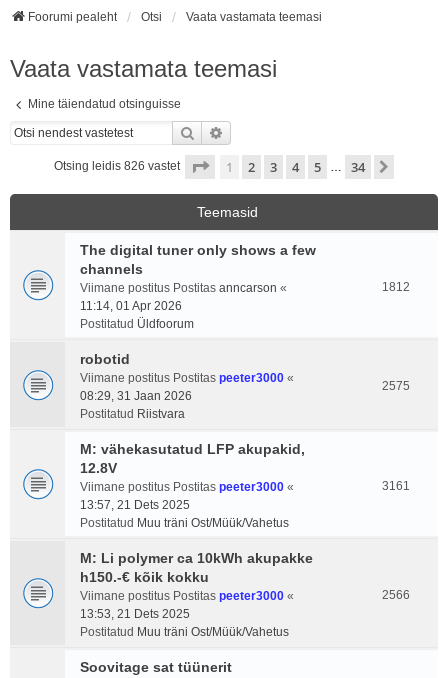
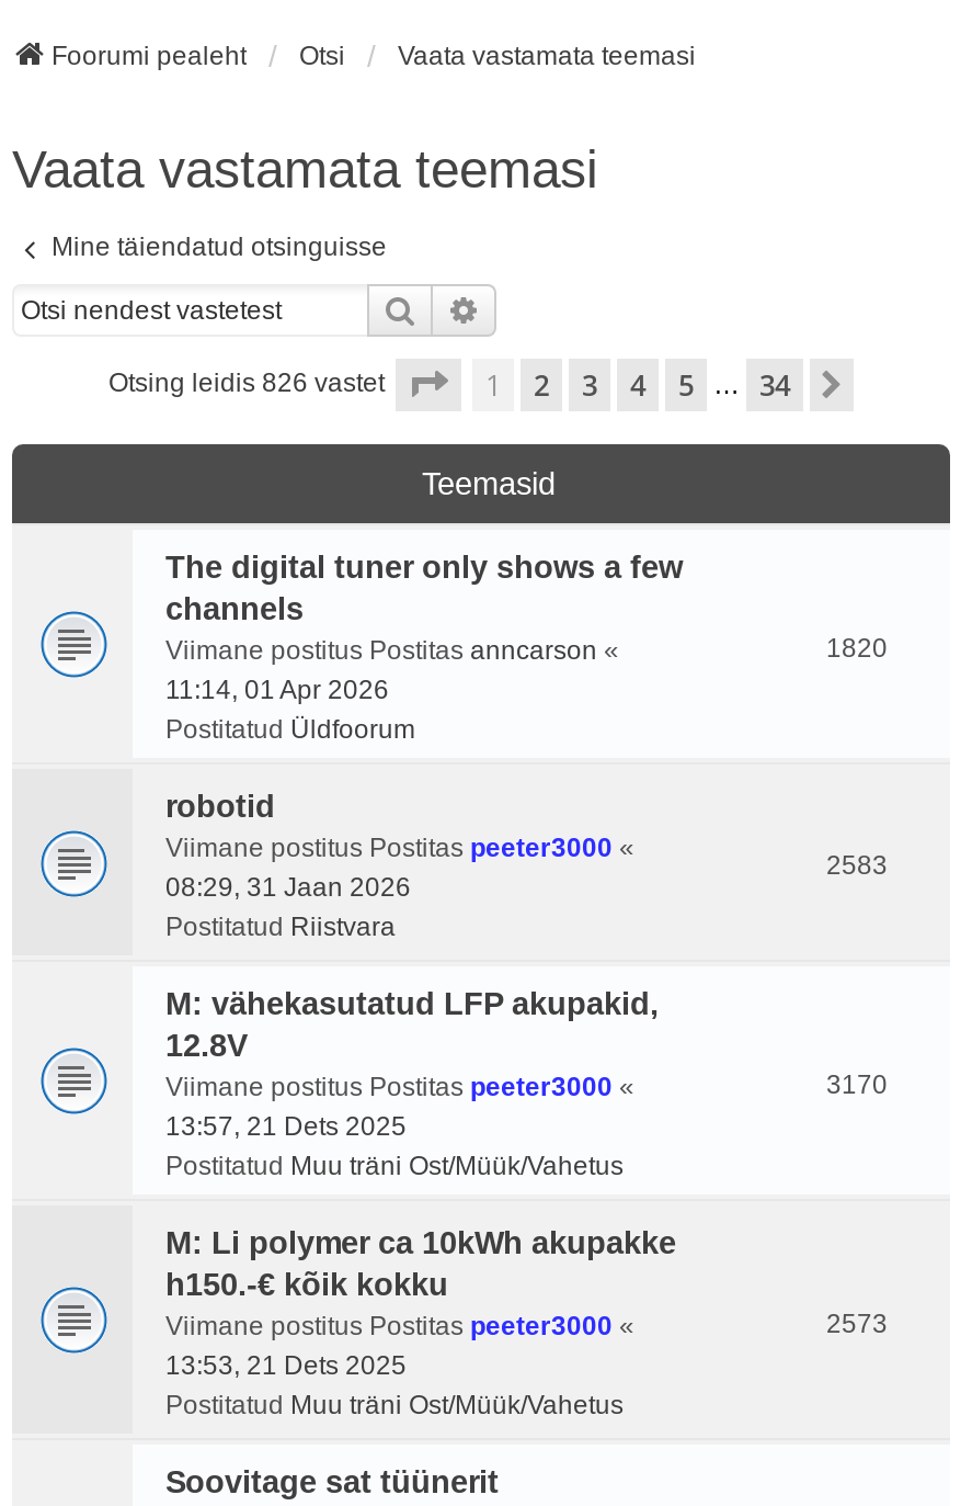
[381,280,409,294] 1812 -> [826,633,888,664] 1820
[381,379,409,393] 2575 -> [826,850,888,881] 2583
[381,479,409,493] 3161 -> [826,1069,888,1100] 3170
[381,588,409,602] 2566 -> [826,1309,888,1339] 2573

